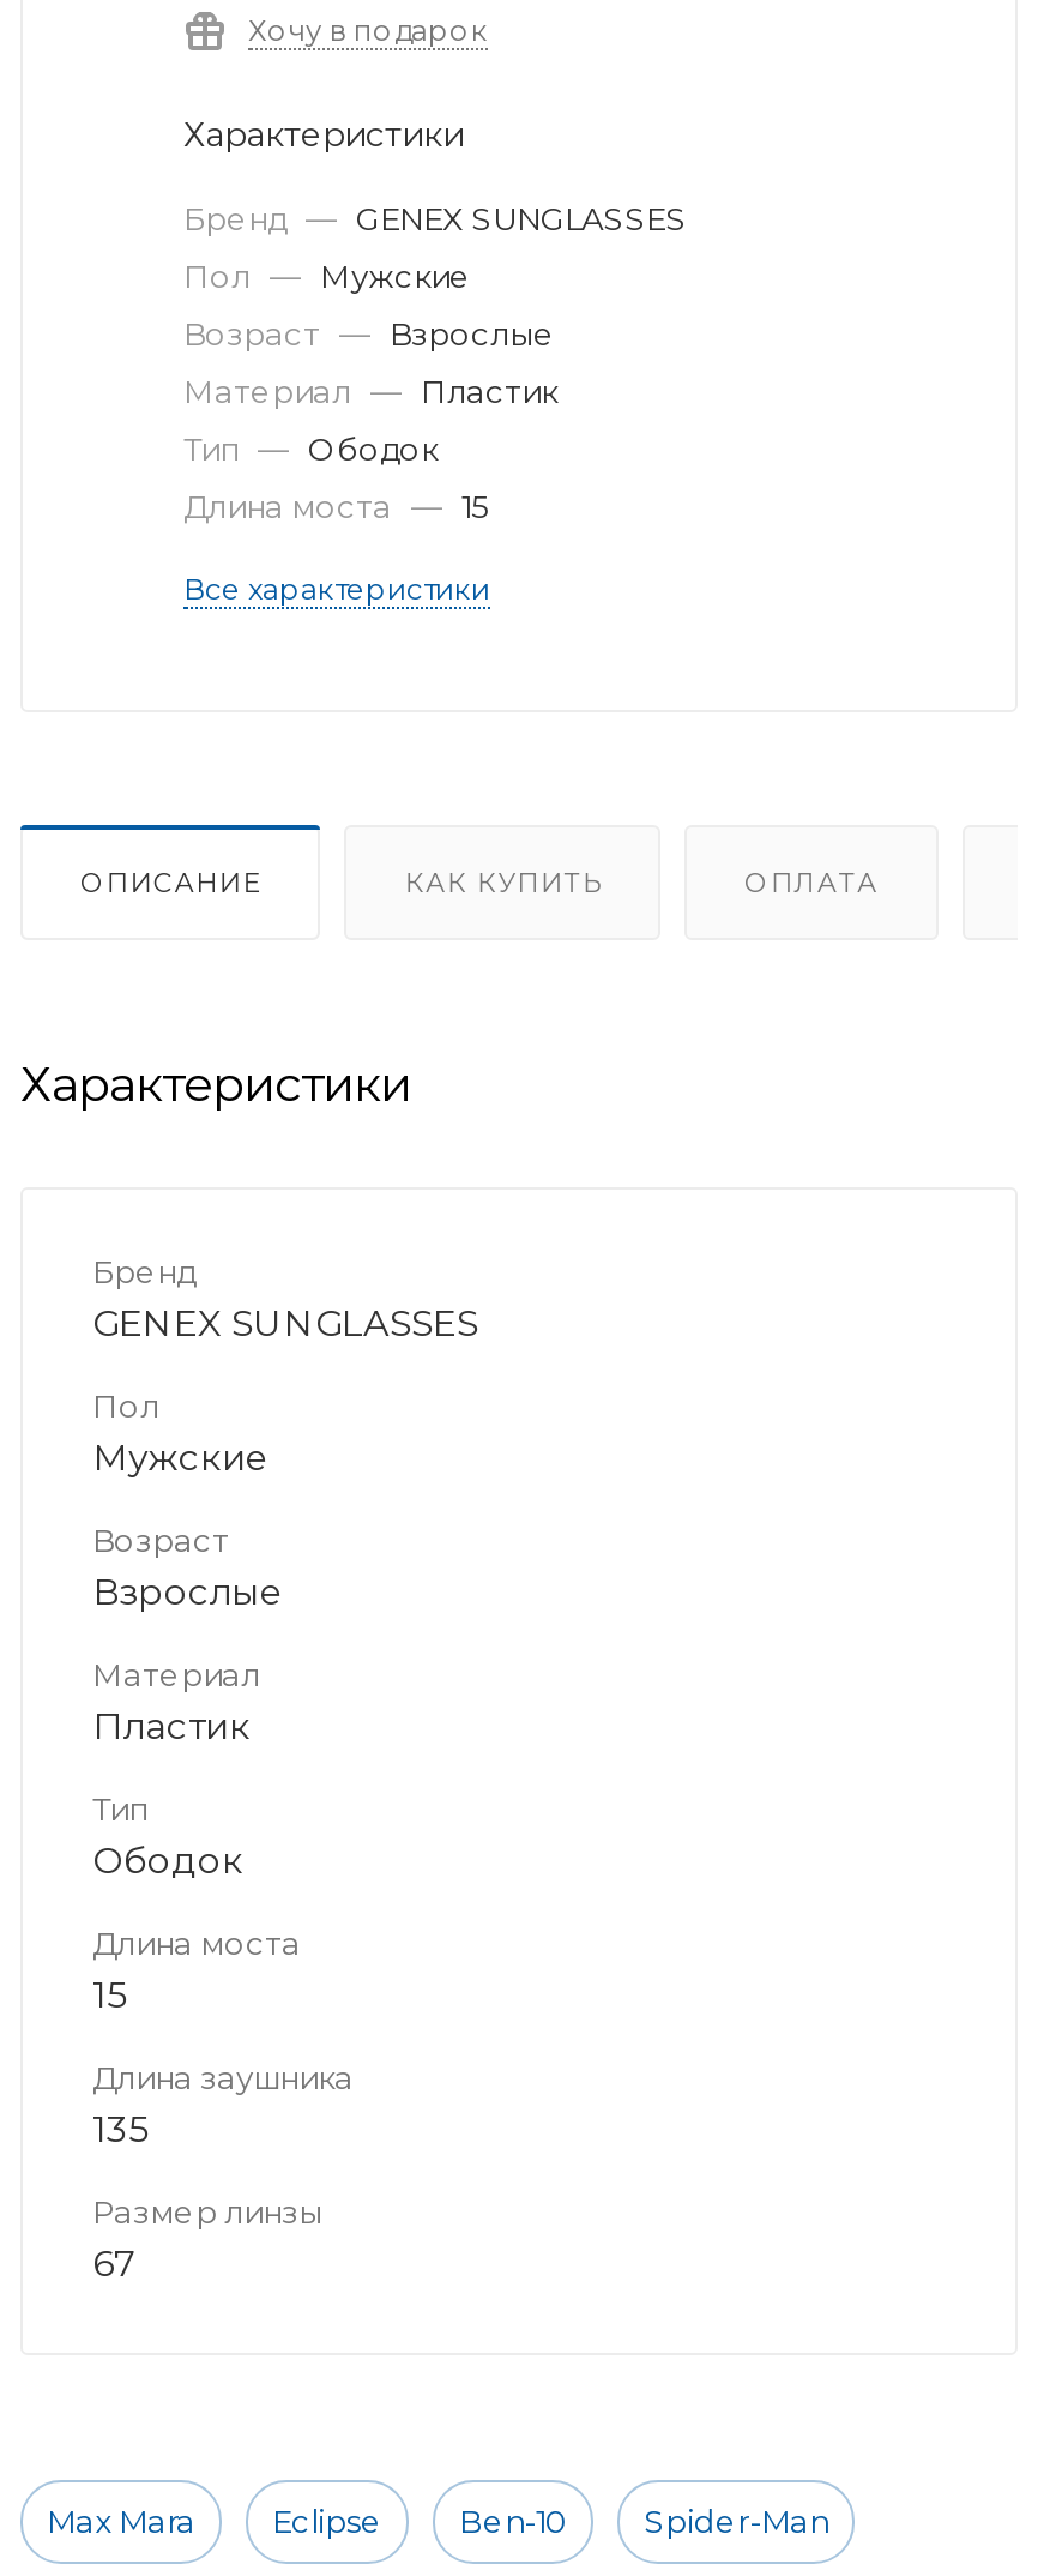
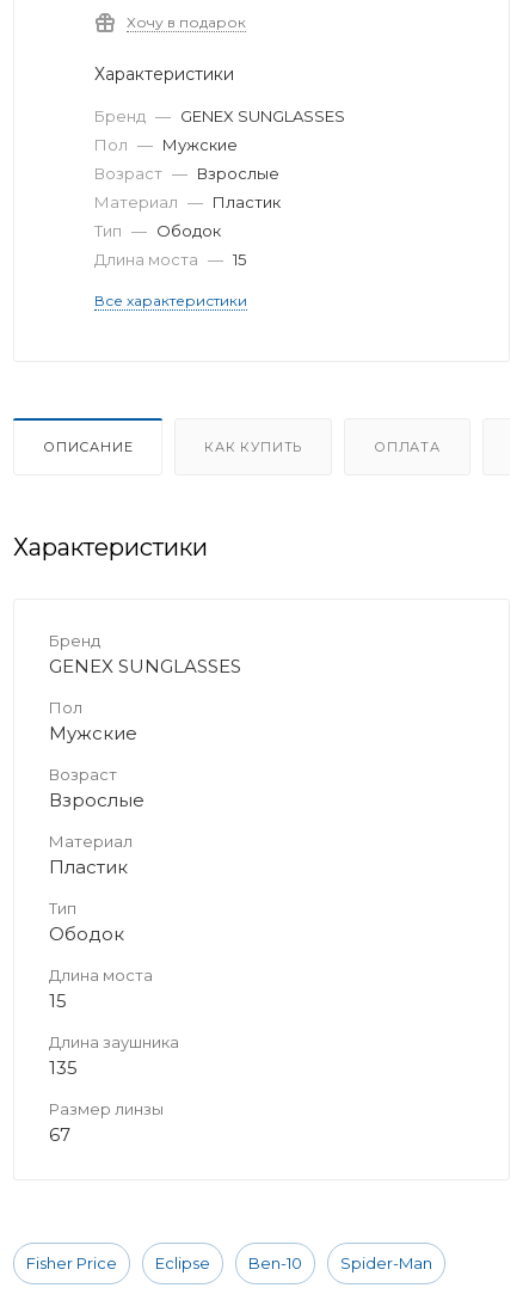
[47,2500,195,2539] Max Mara -> [26,1253,117,1272] Fisher Price

